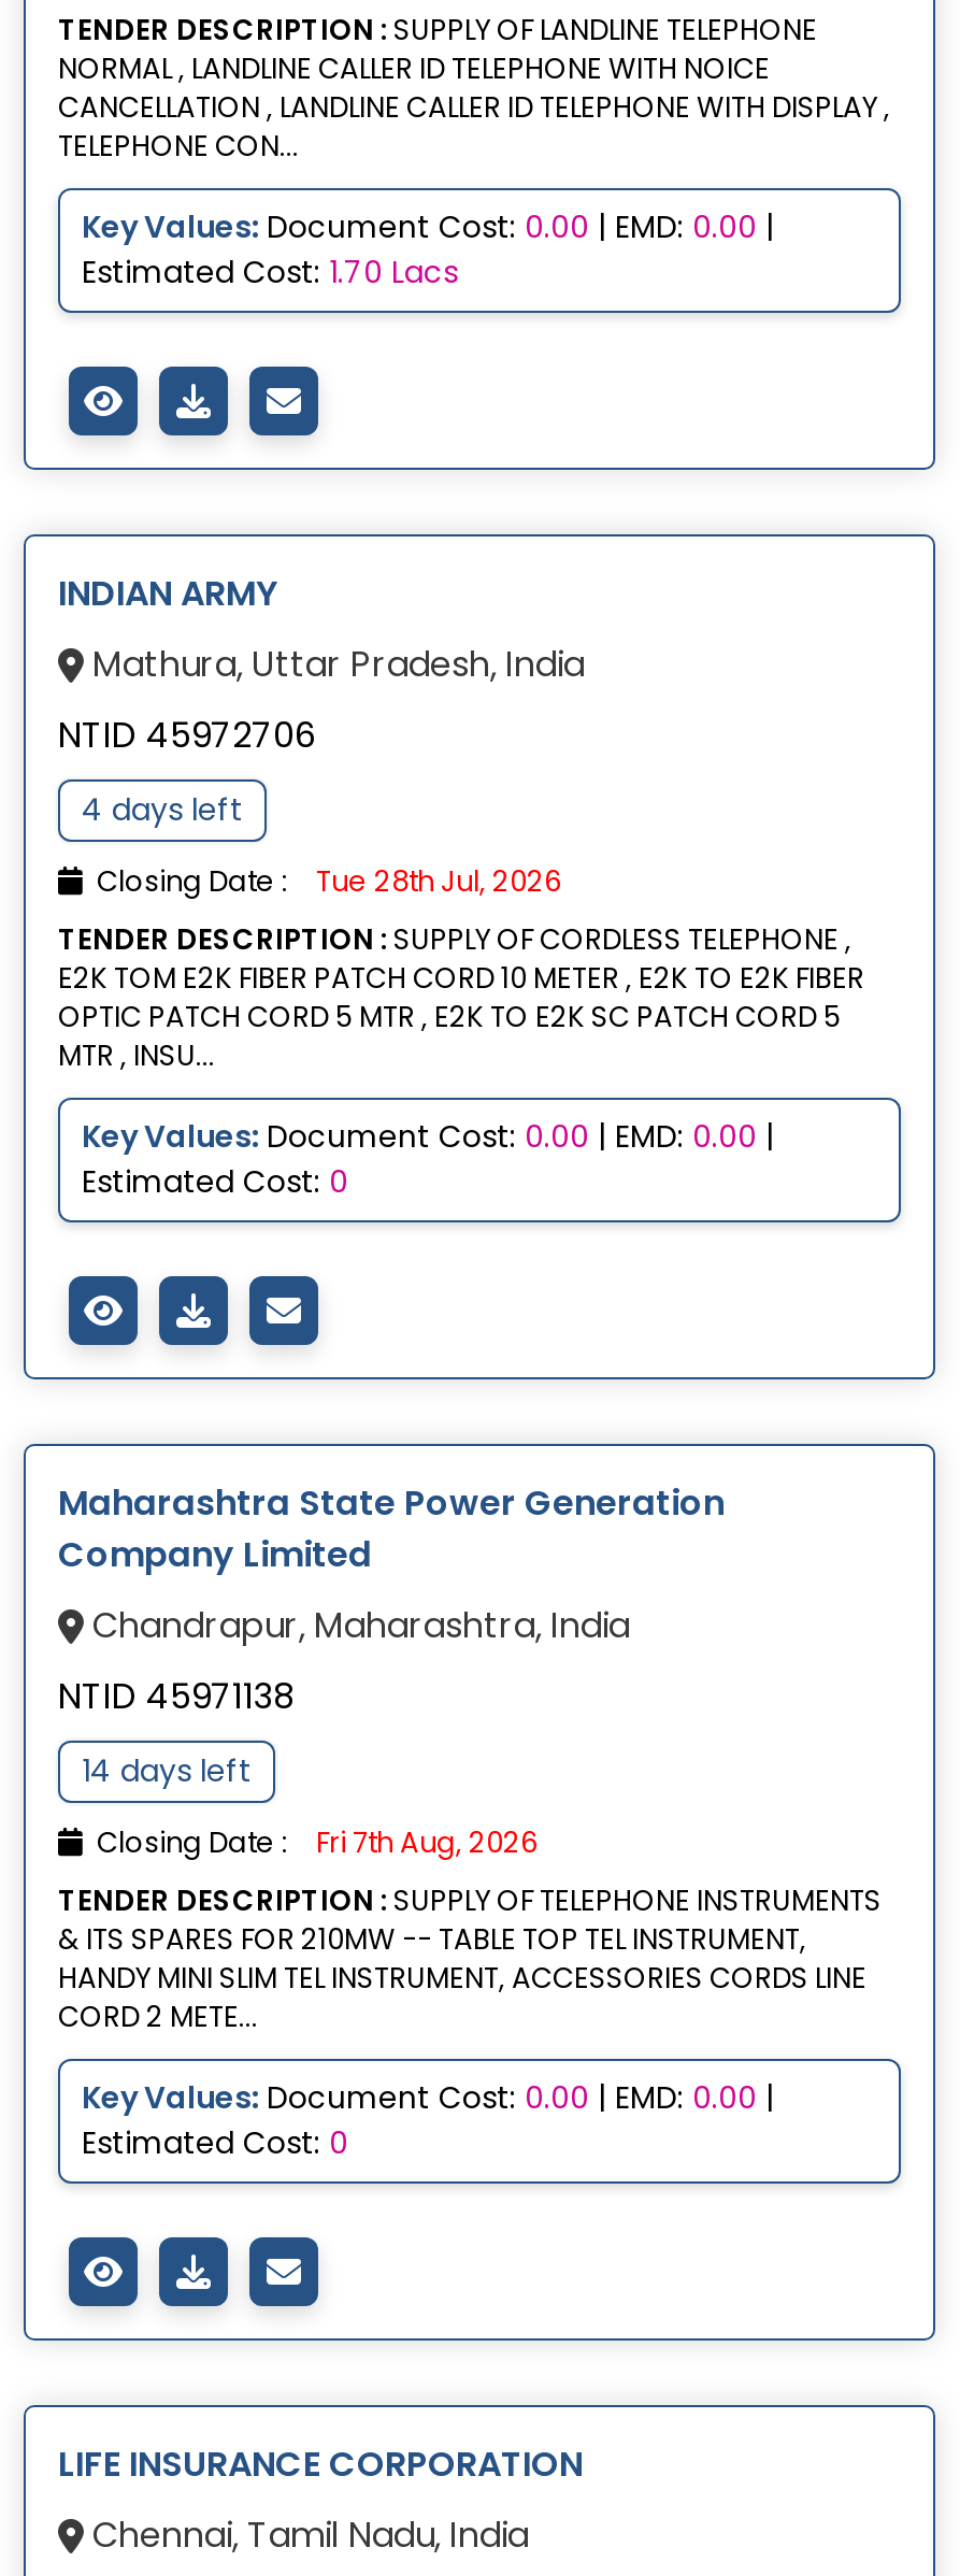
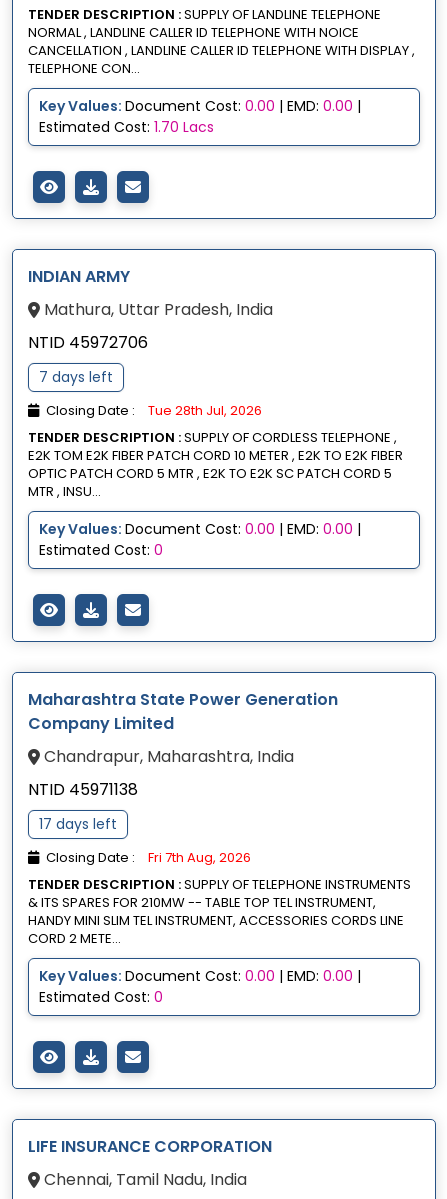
[82,788,243,832] 4 days left -> [39,367,113,387] 7 days left
[82,1750,252,1793] 14 days left -> [39,814,117,834] 17 days left

